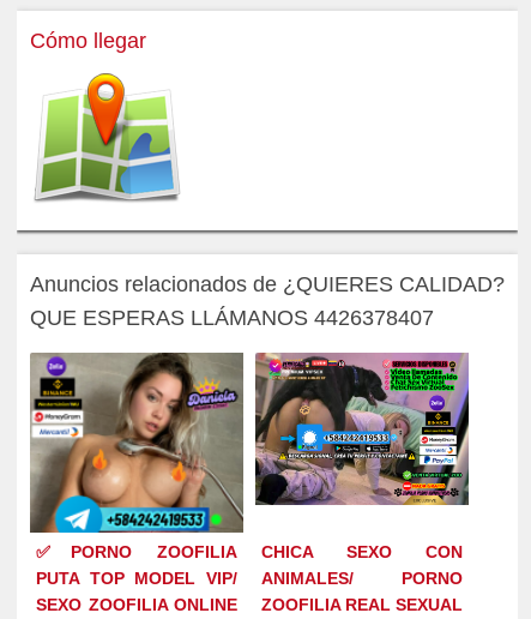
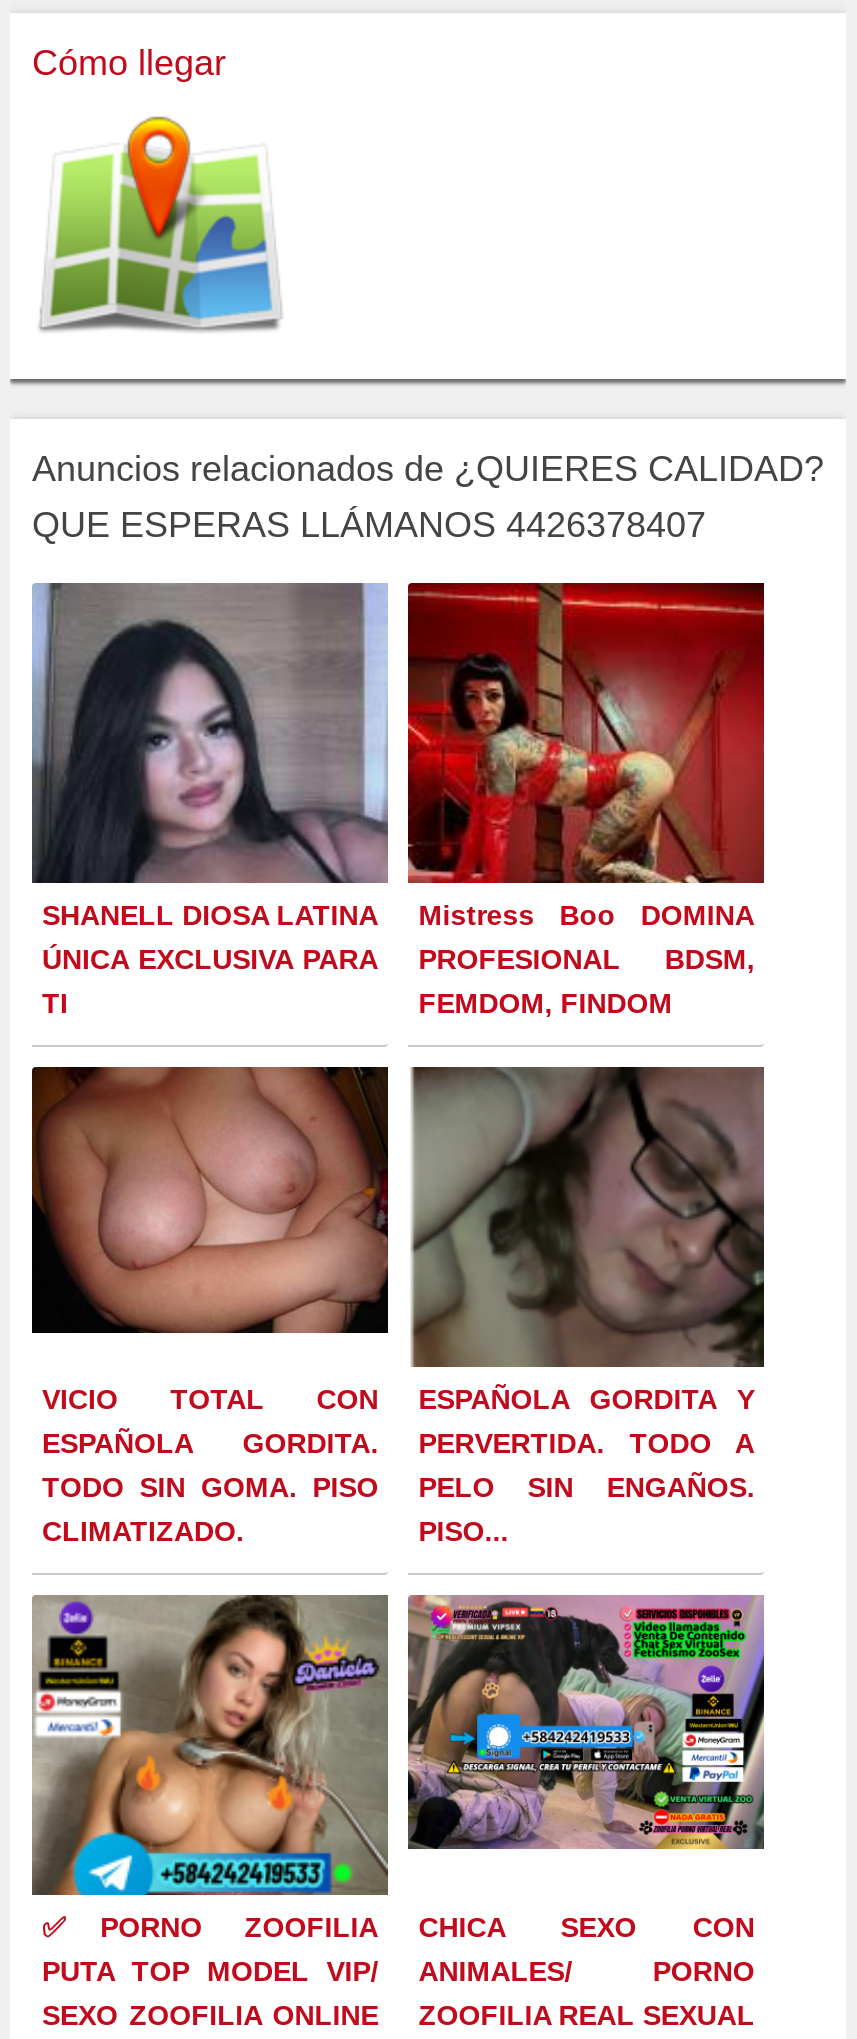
none -> [30,1065,390,1547] [image] | VICIO TOTAL CON | ESPAÑOLA GORDITA. | TODO SIN GOMA. PISO | CLIMATIZADO.
none -> [32,583,388,1019] [image] | SHANELL DIOSA LATINA | ÚNICA EXCLUSIVA PARA | TI
none -> [406,581,766,1019] [image] | Mistress Boo DOMINA | PROFESIONAL BDSM, | FEMDOM, FINDOM
none -> [410,1065,766,1547] [image] | ESPAÑOLA GORDITA Y | PERVERTIDA. TODO A | PELO SIN ENGAÑOS. | PISO...

